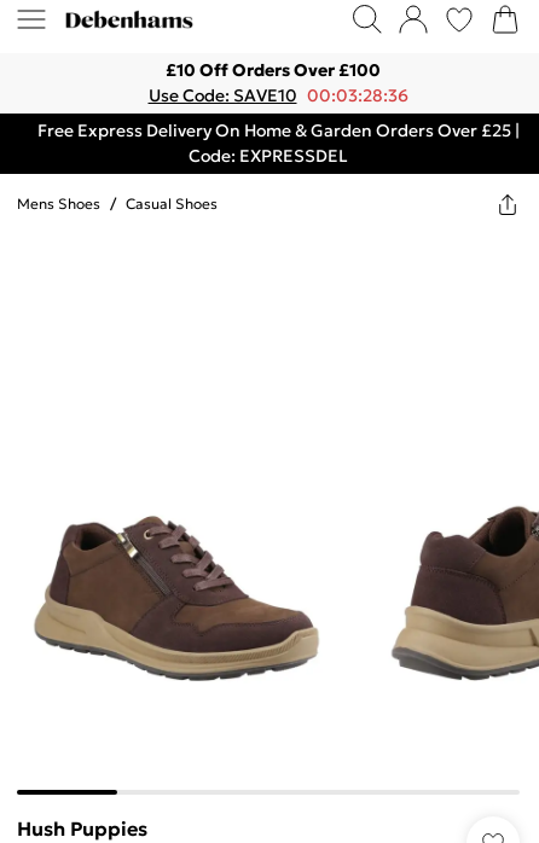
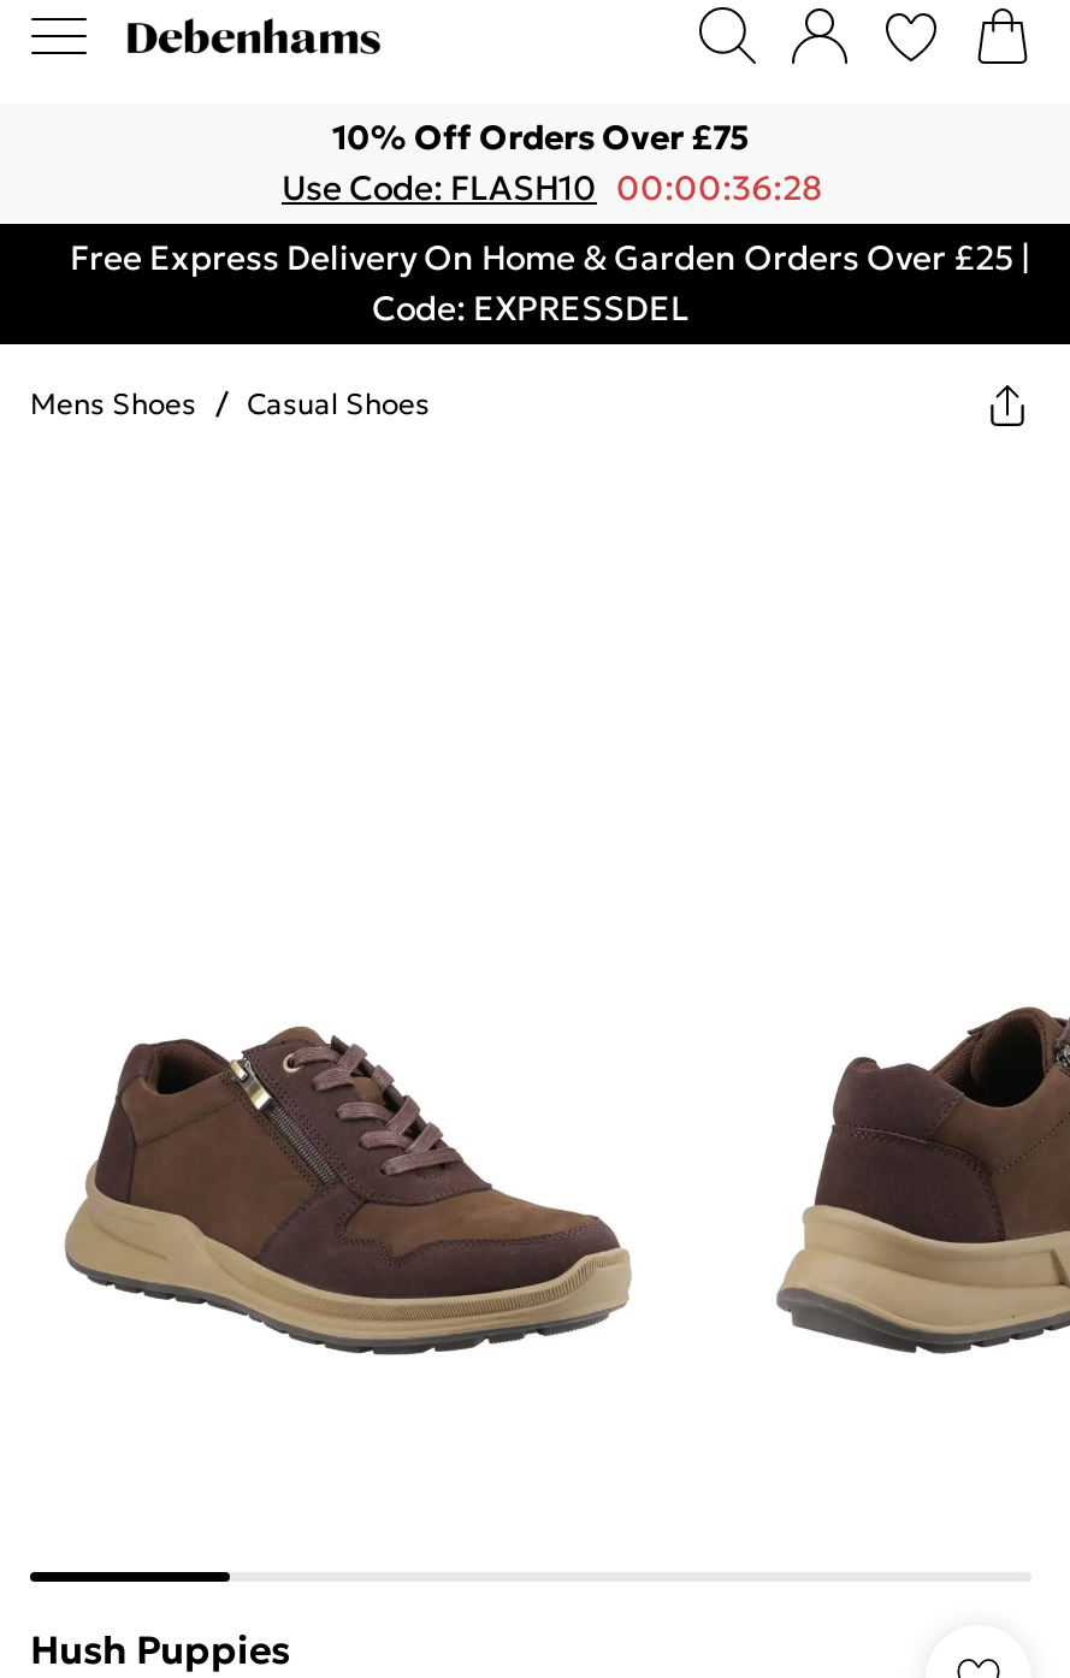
[166,59,381,81] £10 Off Orders Over £100 -> [332,116,749,159] 10% Off Orders Over £75
[148,85,408,106] Use Code: SAVE10 00:03:28:36 -> [282,166,823,209] Use Code: FLASH10 00:00:36:28

